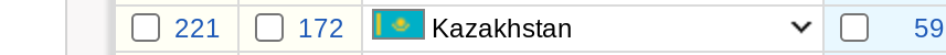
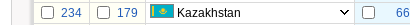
[174,13,221,44] 221 -> [60,6,81,20] 234
[298,13,344,44] 172 -> [116,6,137,20] 179
[914,13,945,44] 59 -> [395,6,409,20] 66

